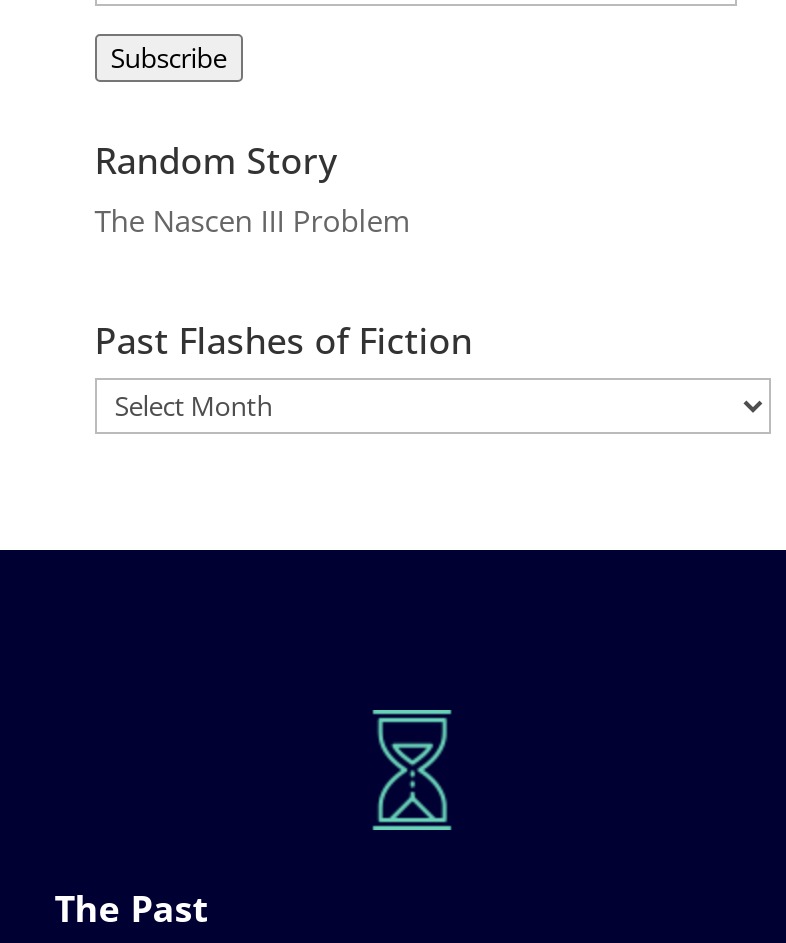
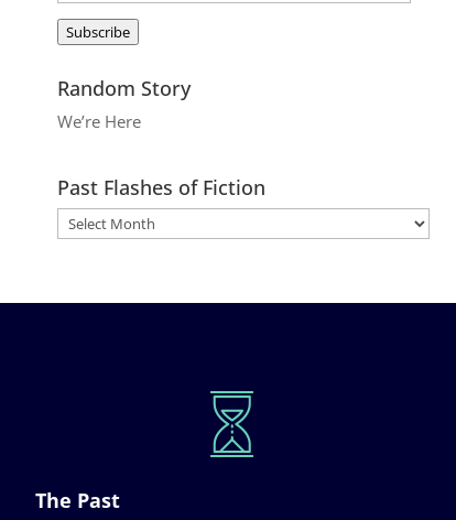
[95,199,411,239] The Nascen III Problem -> [57,110,141,132] We’re Here

